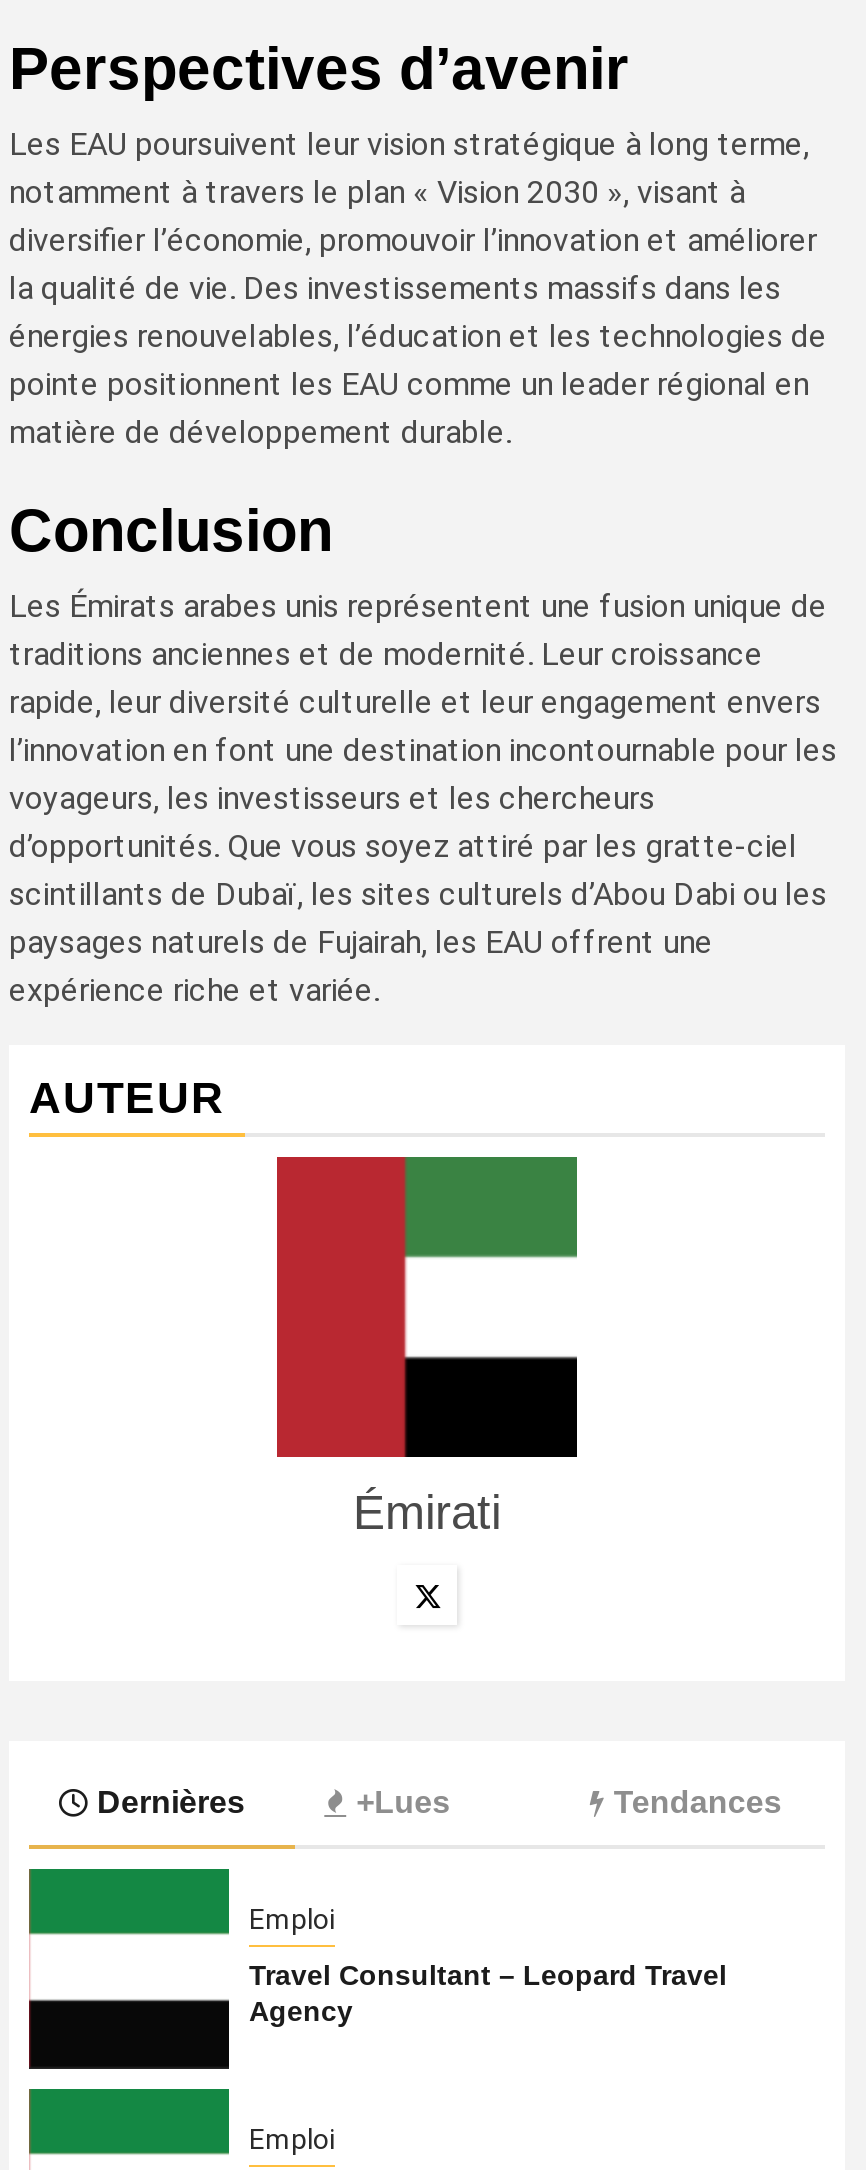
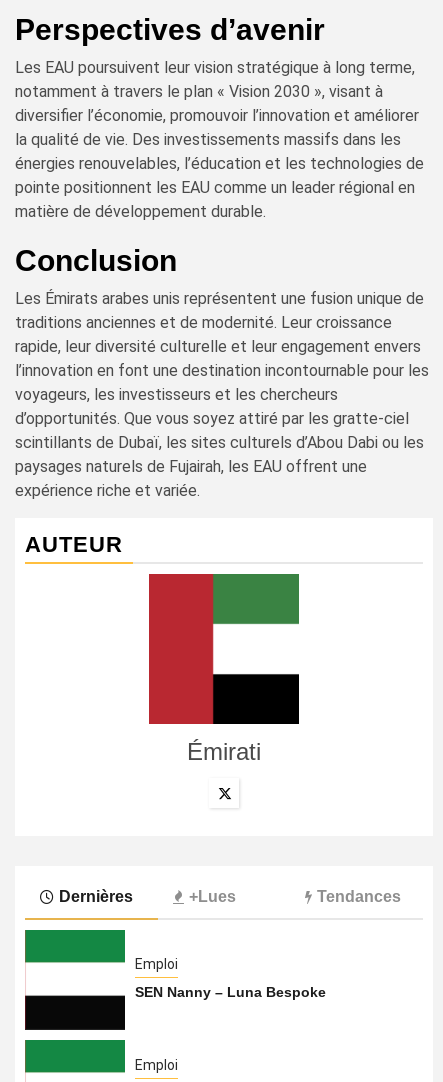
[249,1959,727,2027] Travel Consultant – Leopard Travel | Agency -> [135,984,326,1000] SEN Nanny – Luna Bespoke

